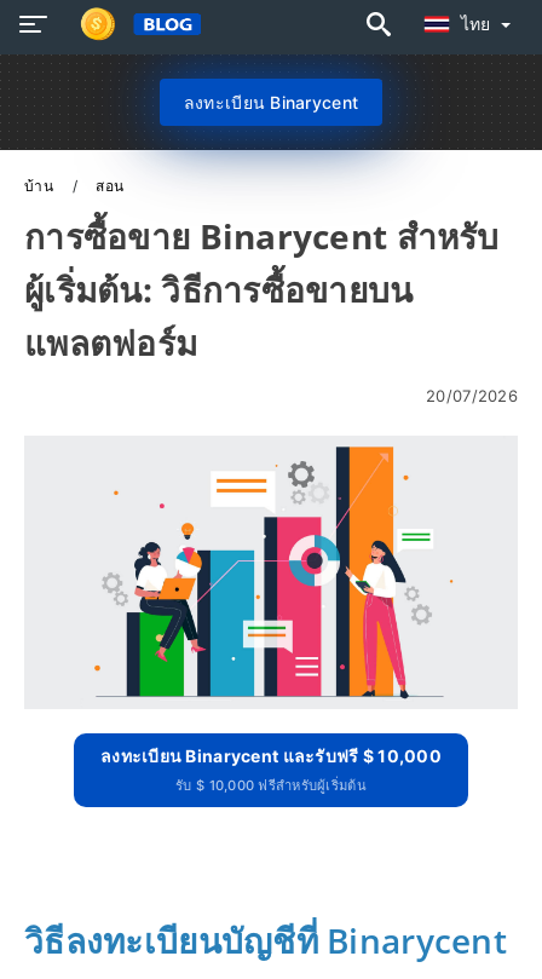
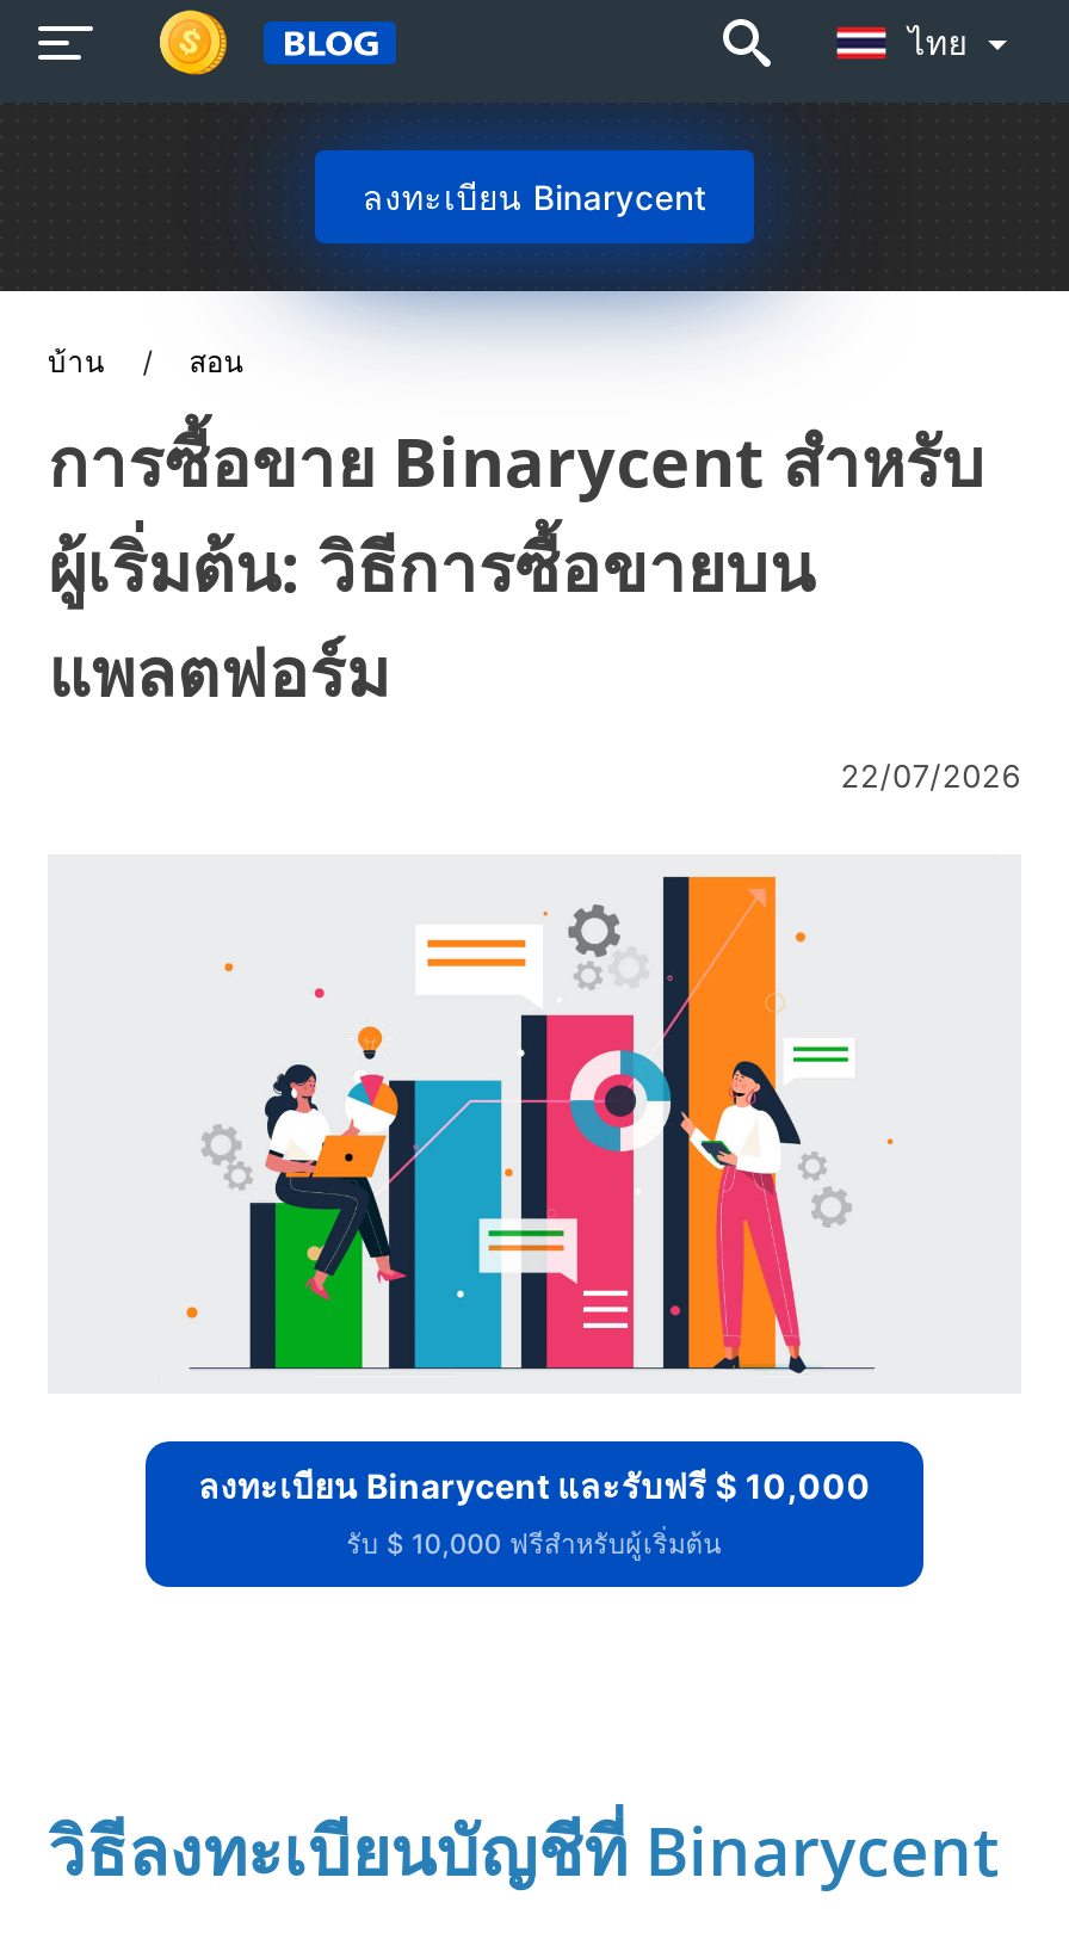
[426,386,518,405] 20/07/2026 -> [840,756,1021,795] 22/07/2026

